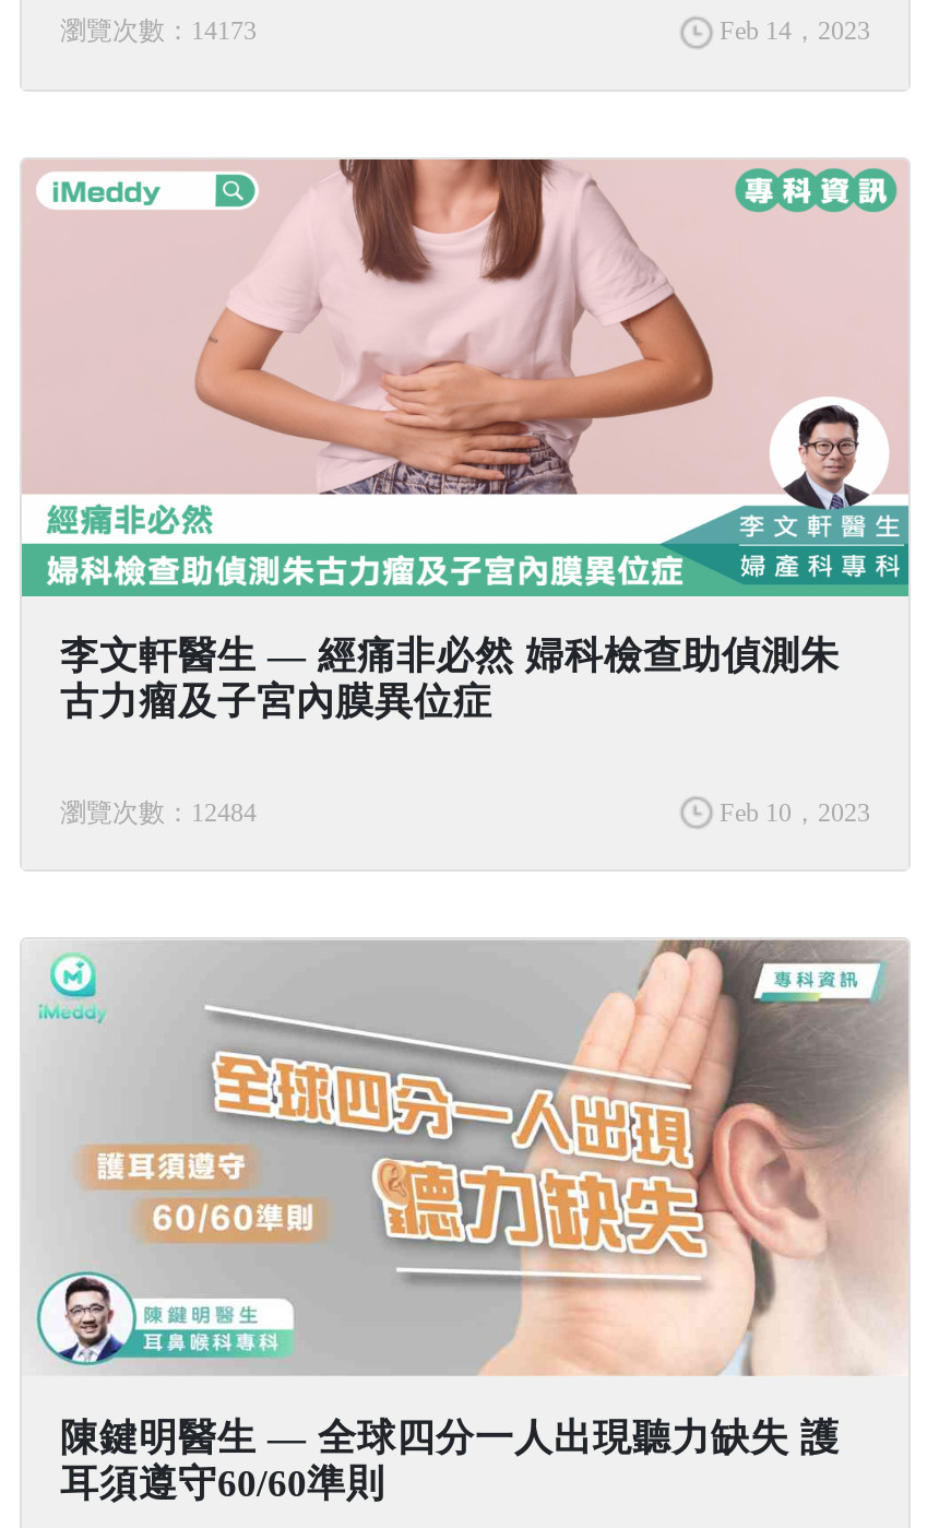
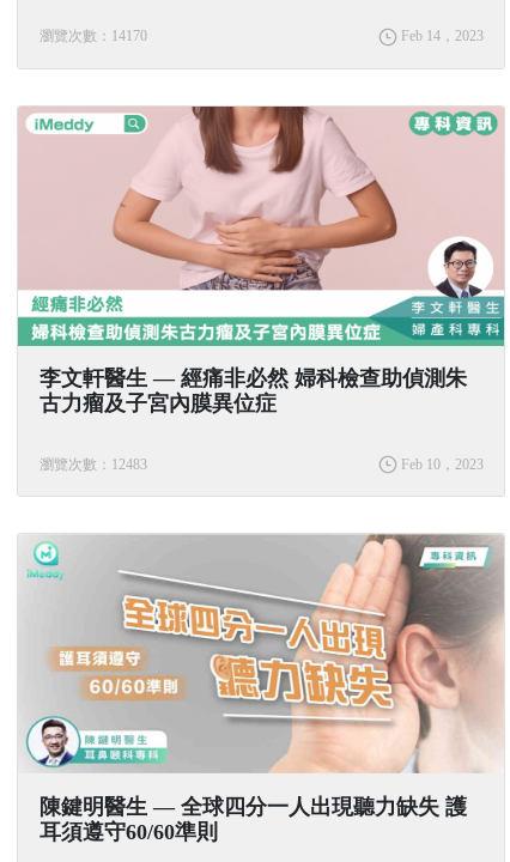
[60,16,257,46] 瀏覽次數：14173 -> [39,28,147,45] 瀏覽次數：14170
[60,797,257,827] 瀏覽次數：12484 -> [39,456,147,473] 瀏覽次數：12483

